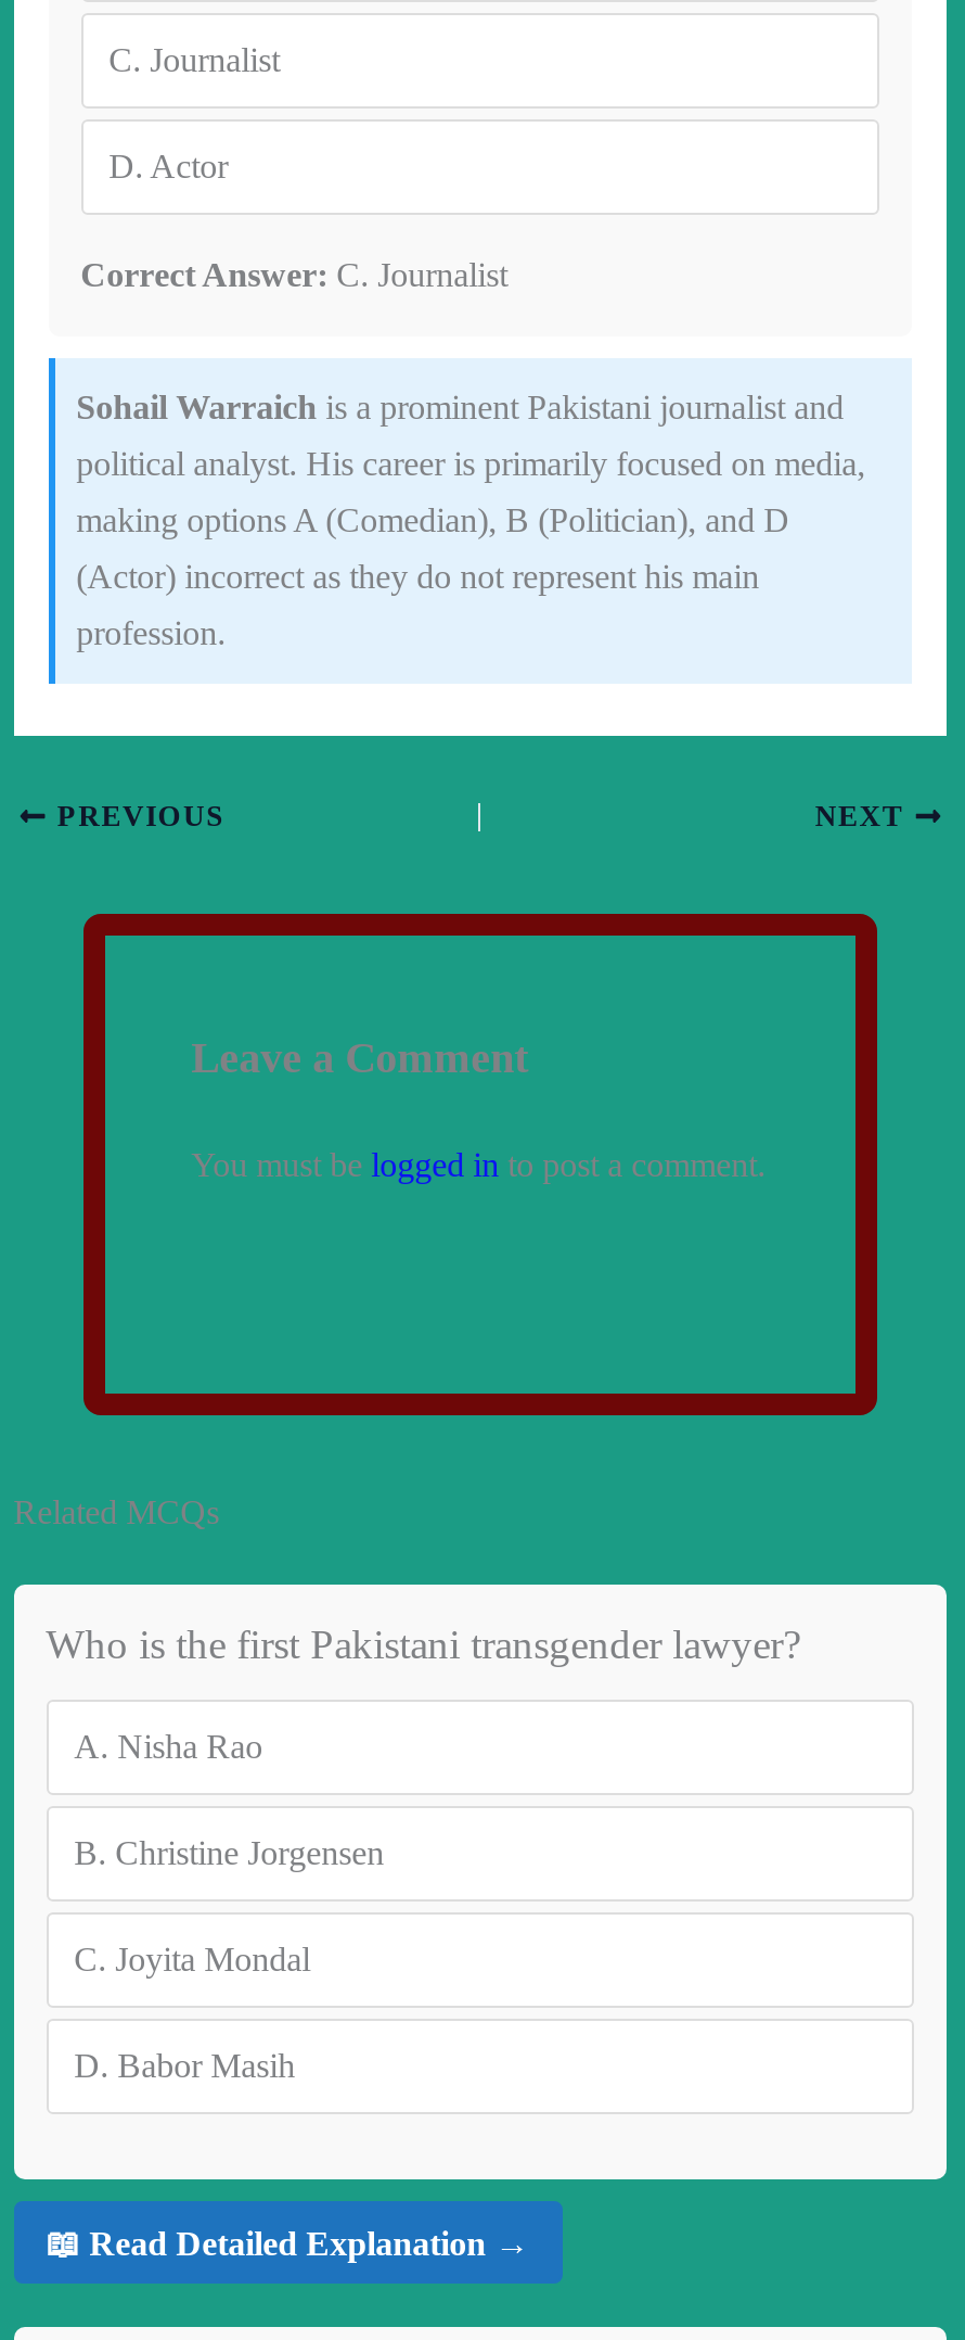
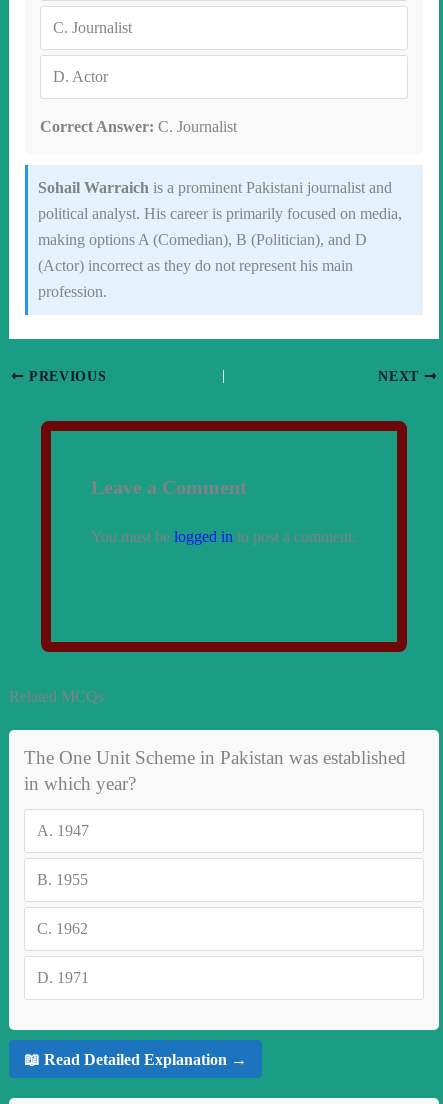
[46,1622,800,1668] Who is the first Pakistani transgender lawyer? -> [24,747,406,794] The One Unit Scheme in Pakistan was established | in which year?
[74,1728,263,1765] A. Nisha Rao -> [37,822,89,839] A. 1947
[74,1835,384,1872] B. Christine Jorgensen -> [37,871,88,888] B. 1955
[74,1941,310,1978] C. Joyita Mondal -> [37,920,88,937] C. 1962
[74,2047,295,2084] D. Babor Masih -> [37,969,89,986] D. 1971

